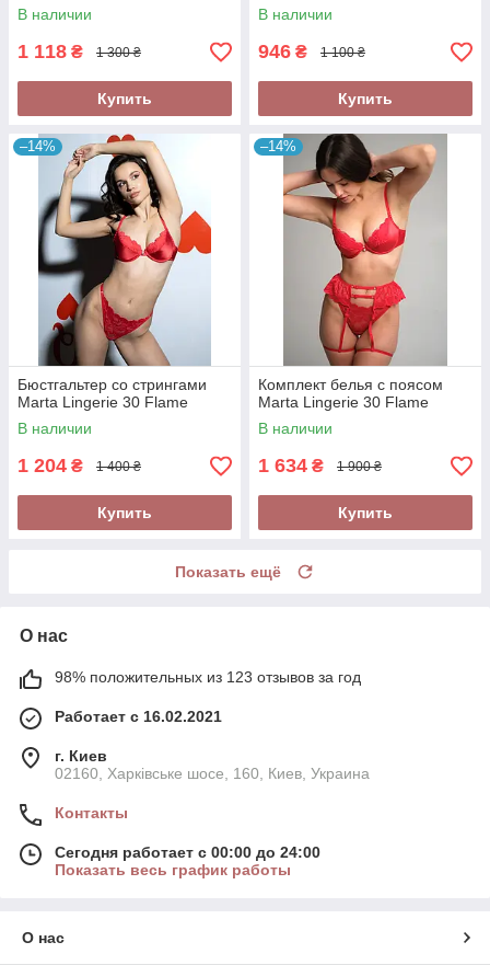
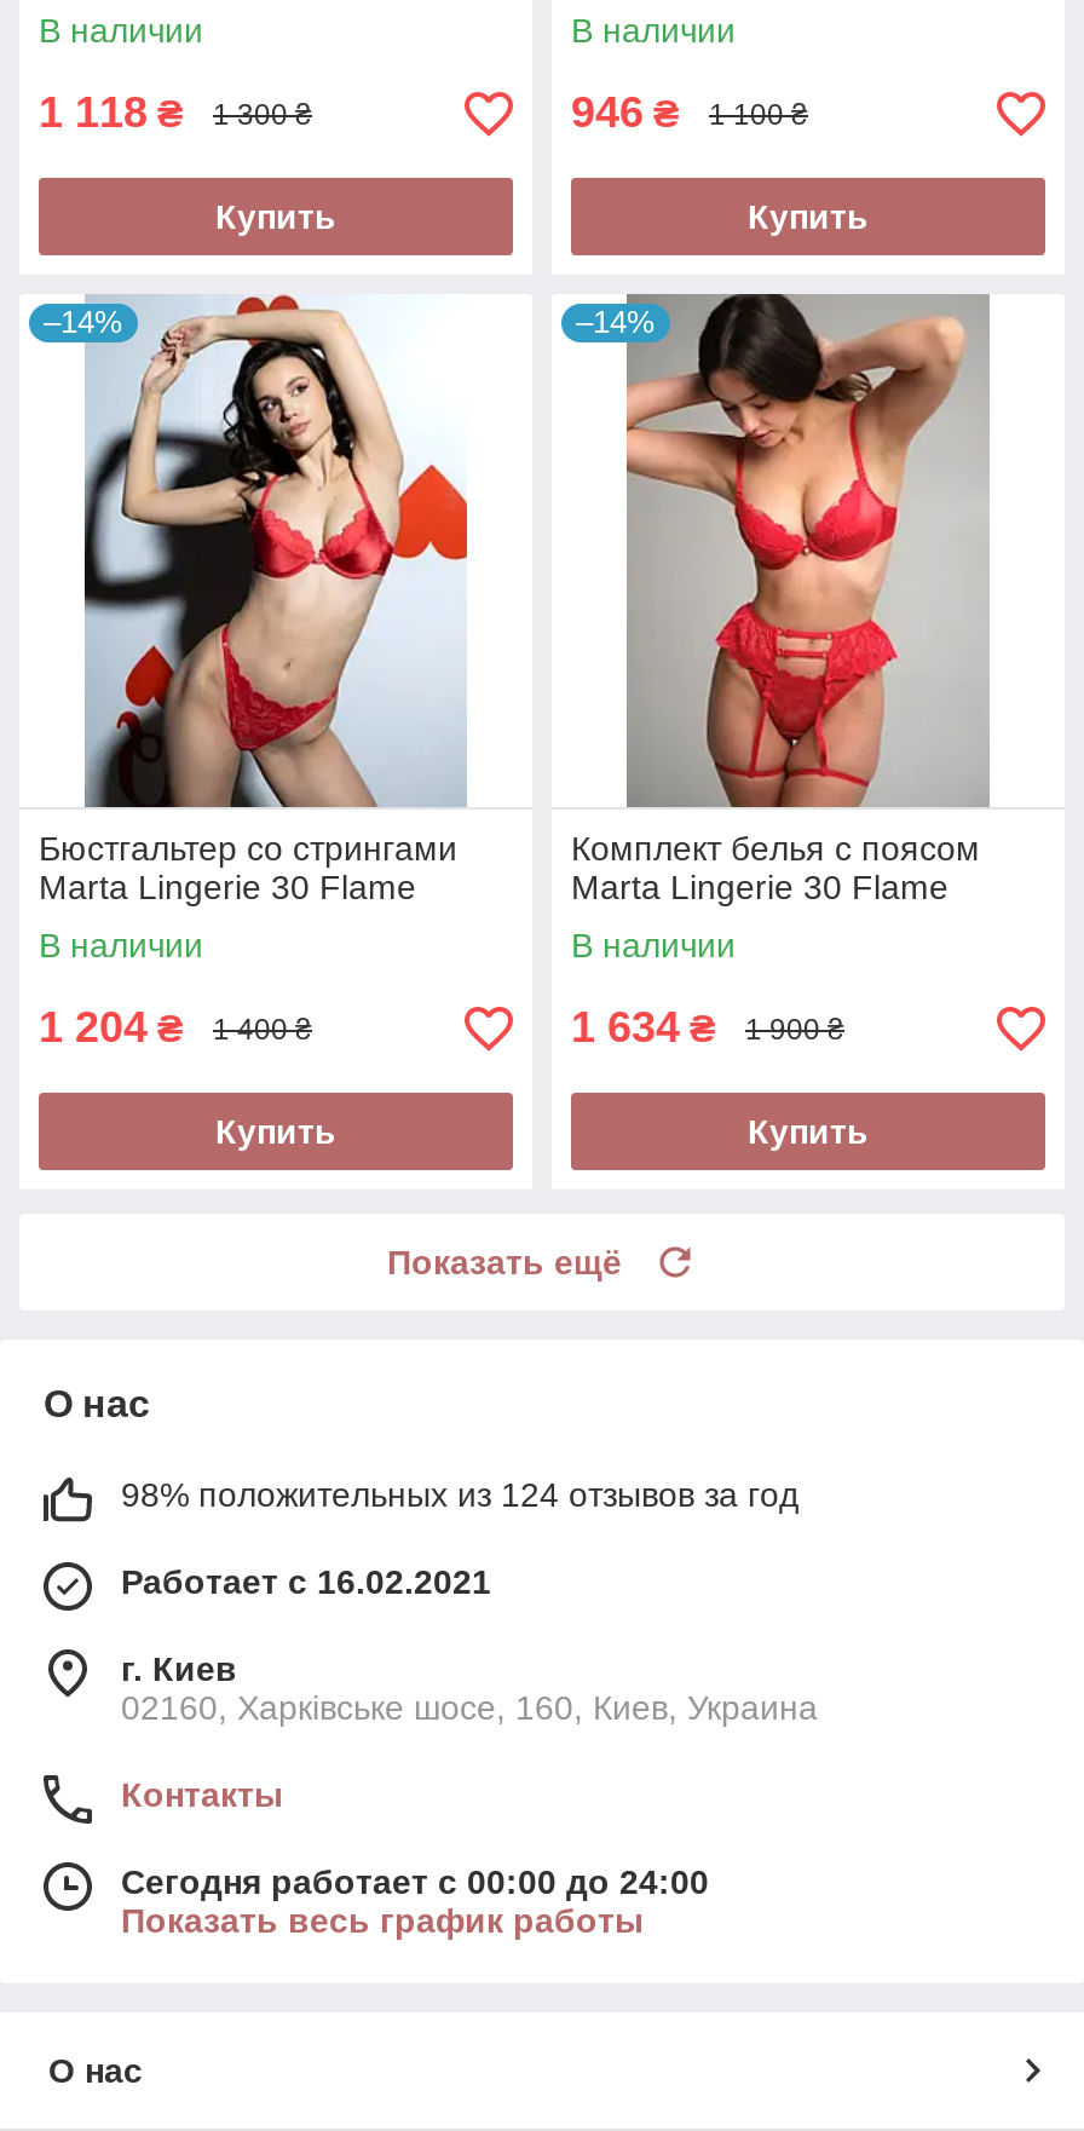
[55,668,361,686] 98% положительных из 123 отзывов за год -> [121,1476,798,1514] 98% положительных из 124 отзывов за год

